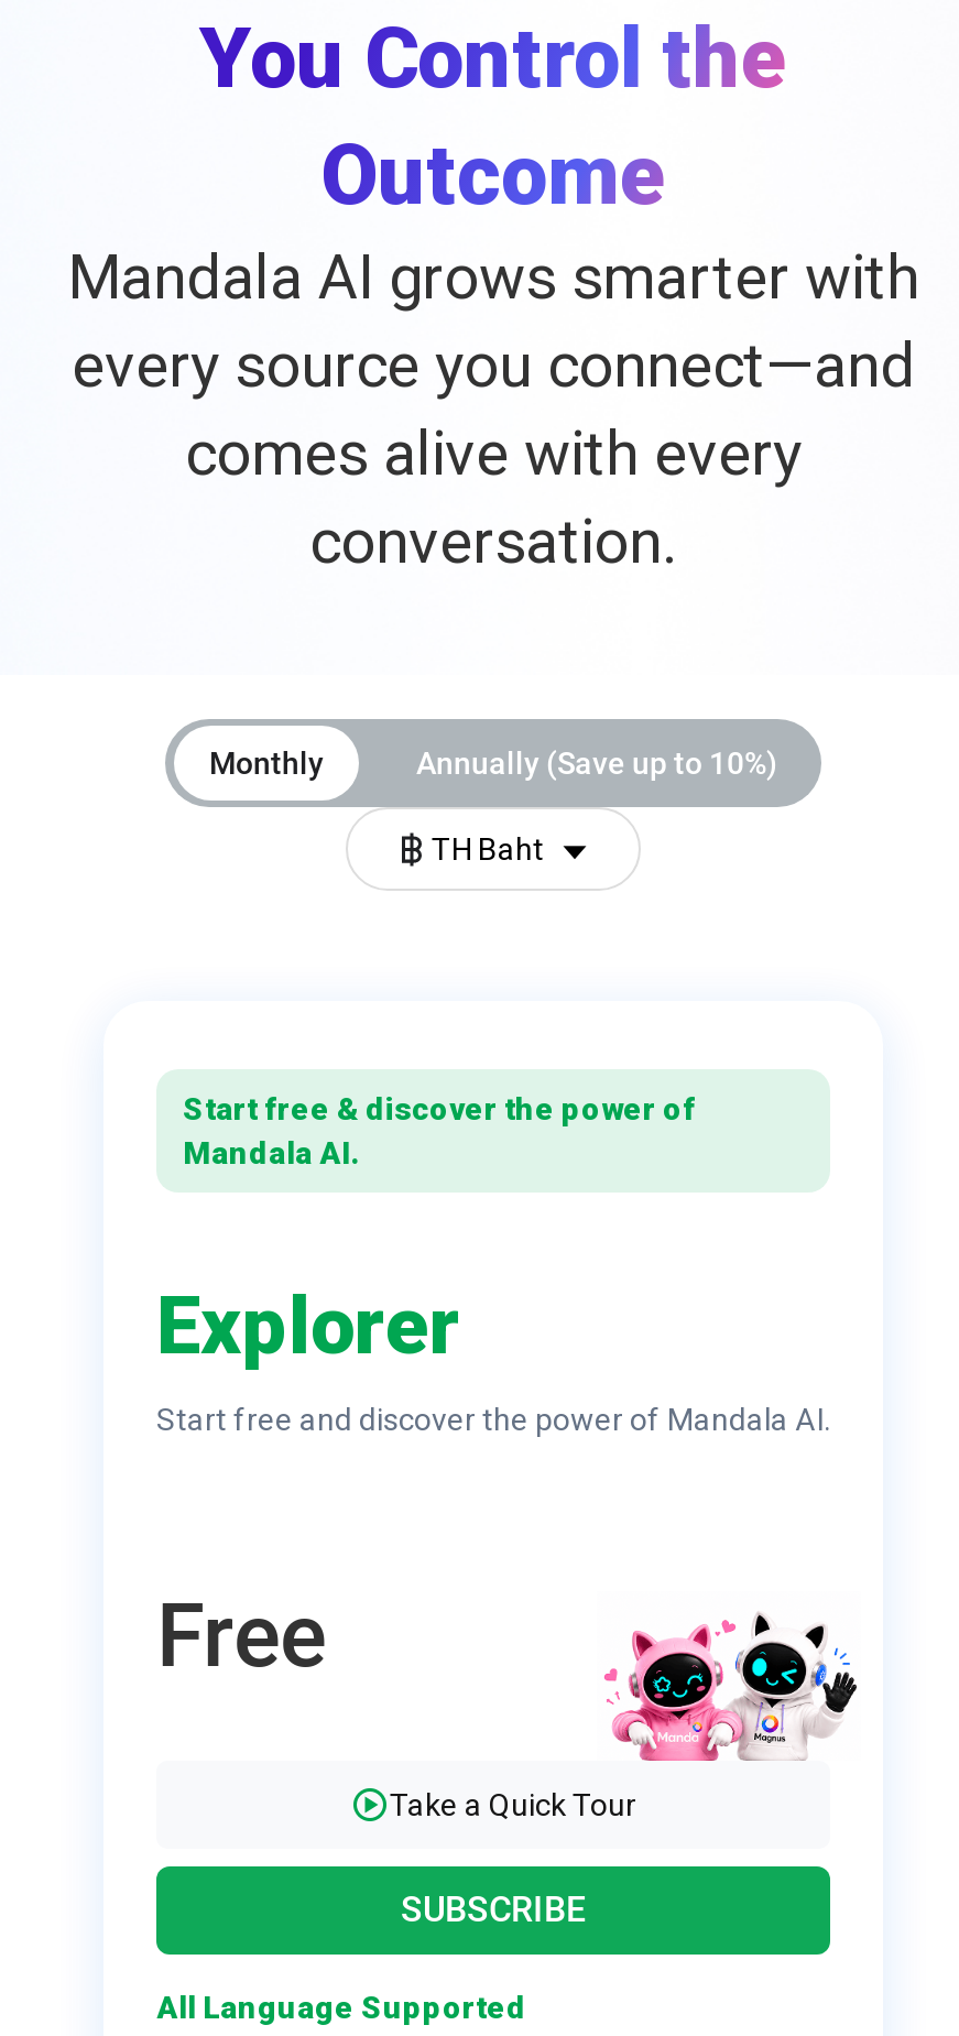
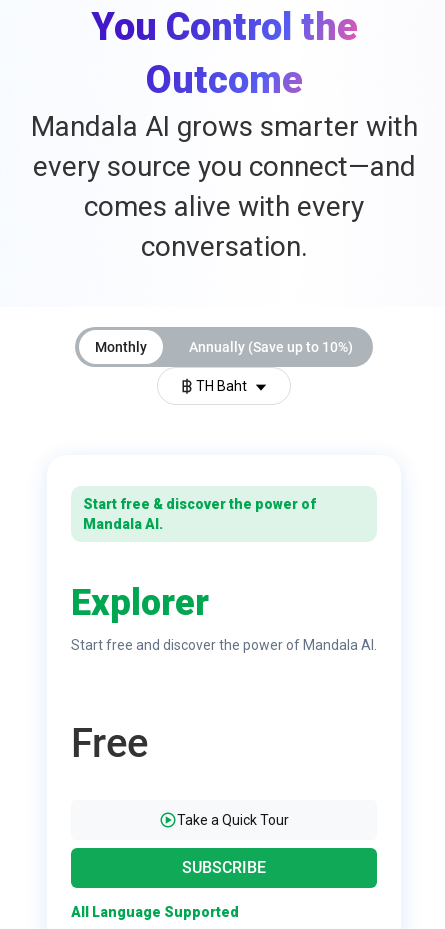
[603,1611,859,1763] [image] -> none

